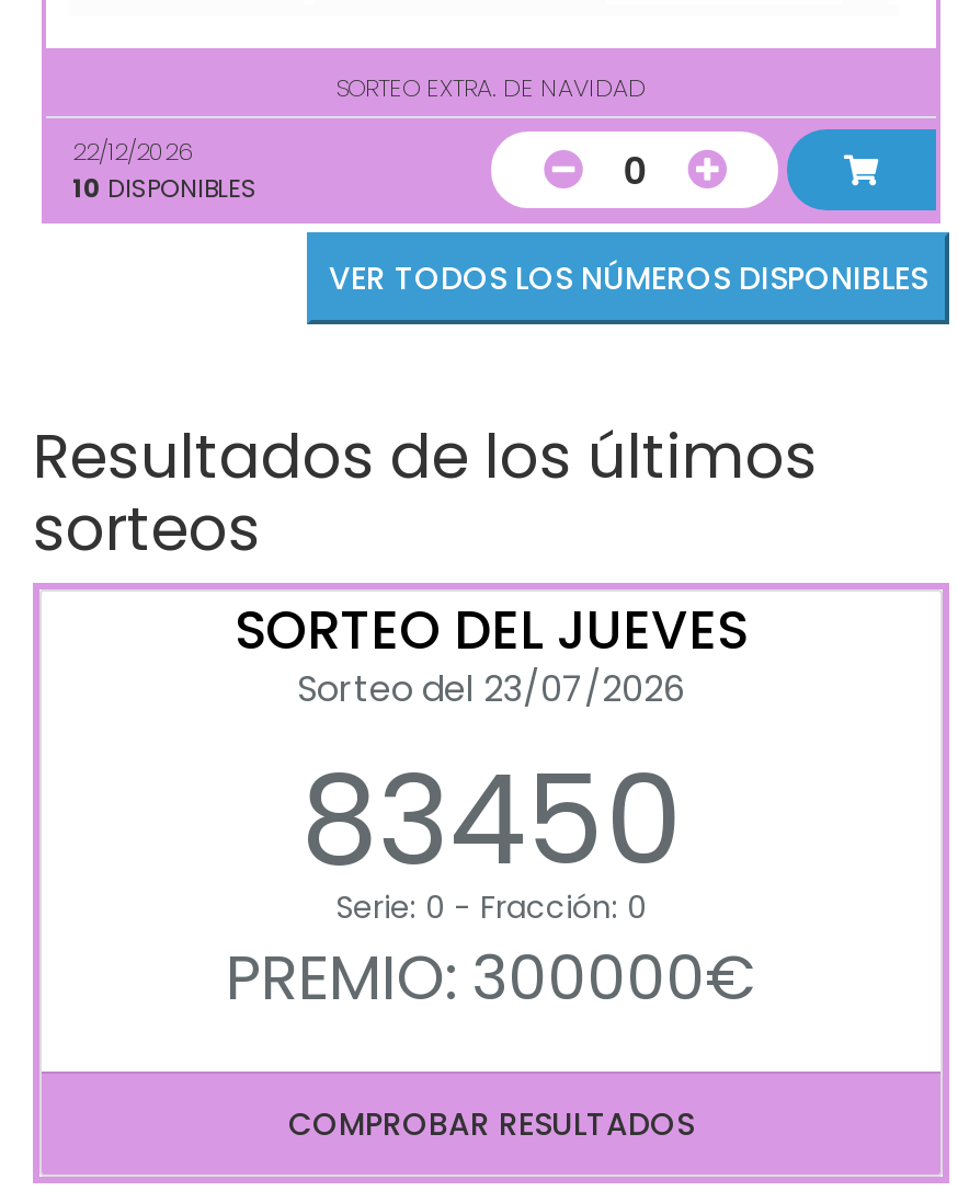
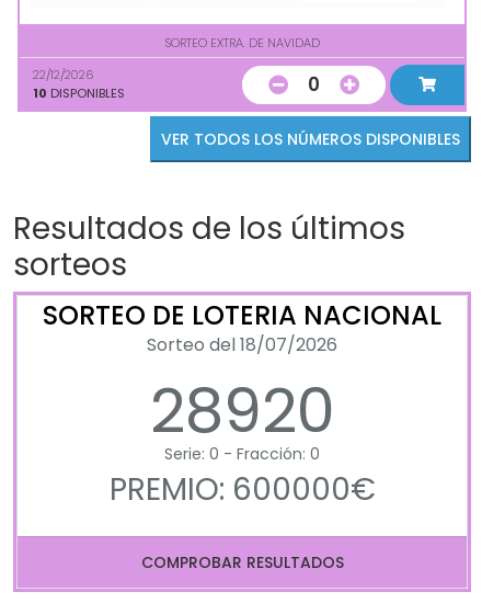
[235,595,748,908] SORTEO DEL JUEVES | Sorteo del 23/07/2026 | 83450 -> [43,297,441,454] SORTEO DE LOTERIA NACIONAL | Sorteo del 18/07/2026 | 28920
[226,937,756,1022] PREMIO: 300000€ -> [109,468,375,511] PREMIO: 600000€

